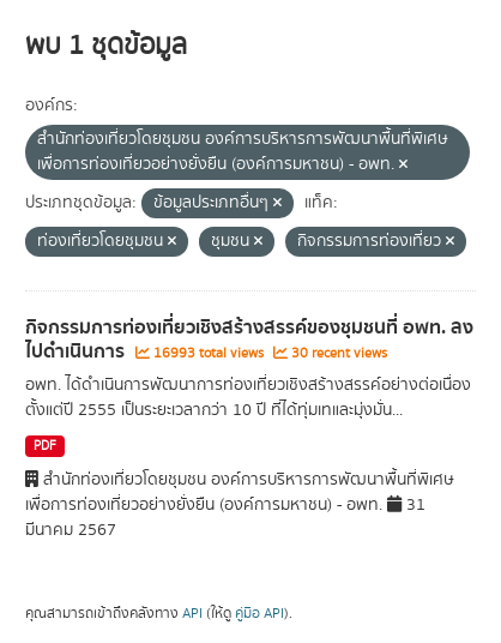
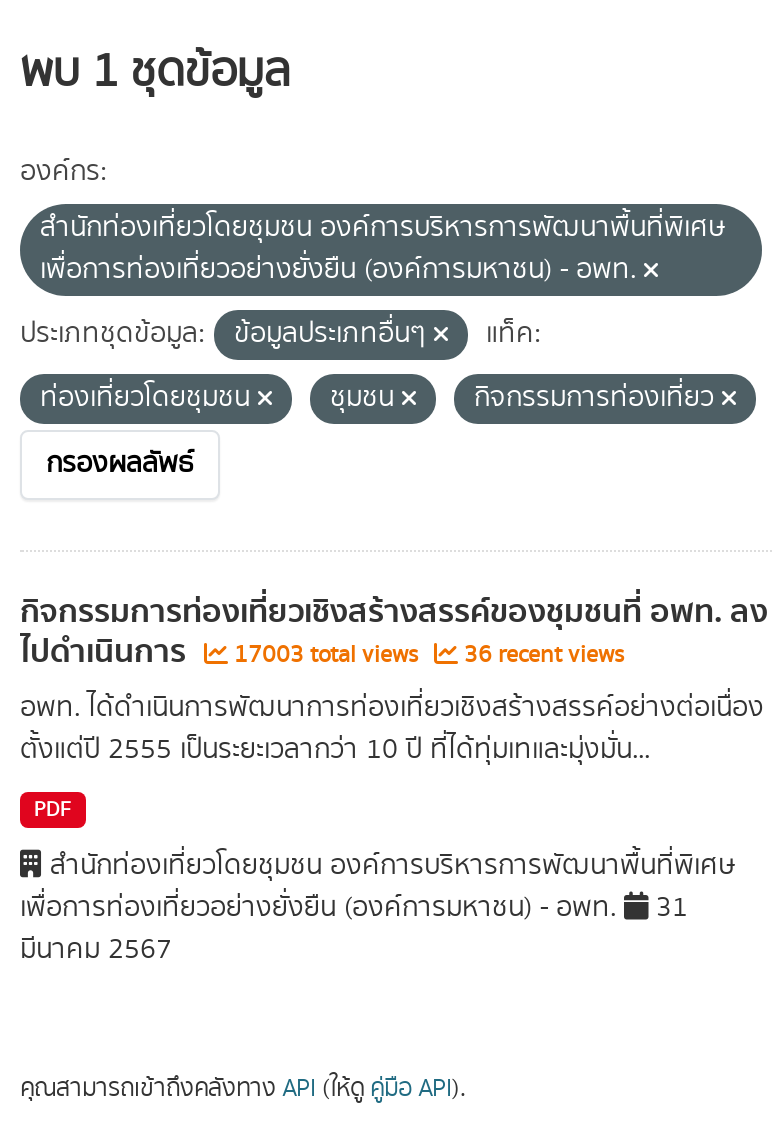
none -> [46,444,194,484] กรองผลลัพธ์
[150,343,267,363] 16993 total views -> [228,638,424,672] 17003 total views
[288,343,387,363] 30 recent views -> [458,638,624,672] 36 recent views

